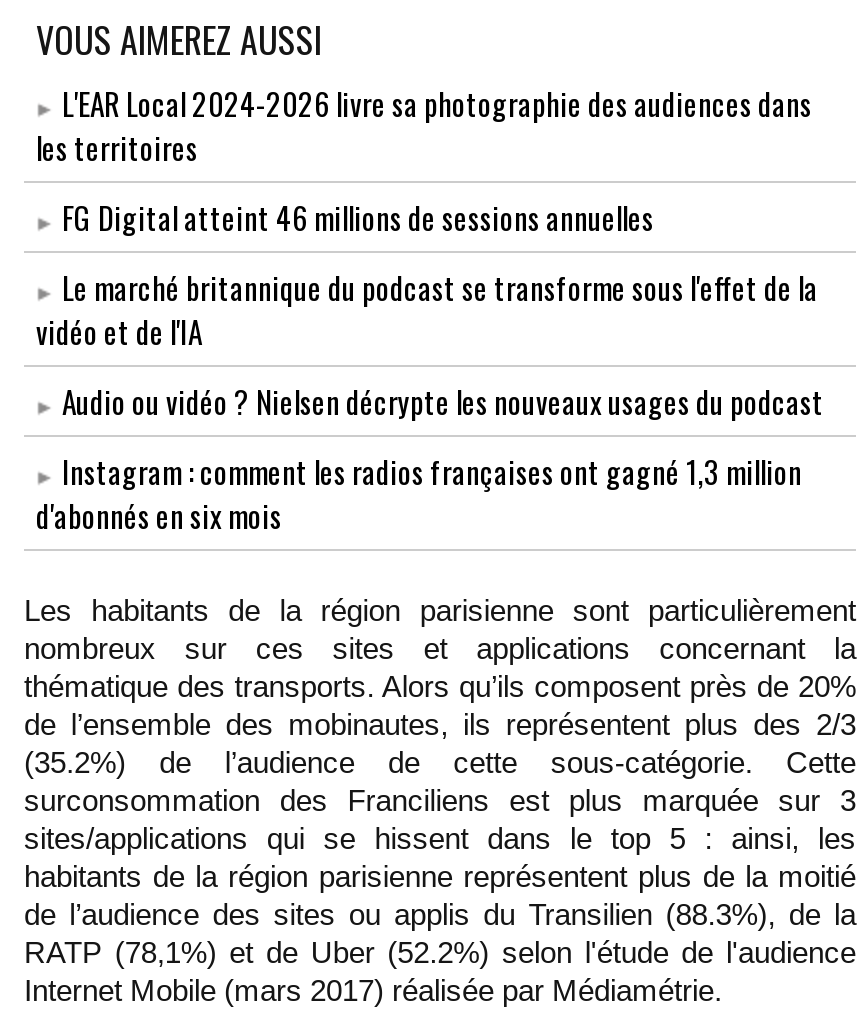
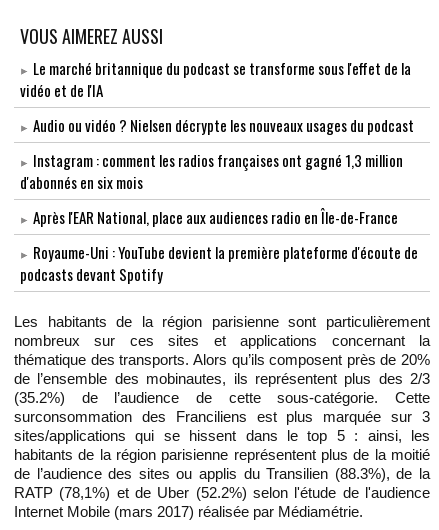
[36,81,812,239] L'EAR Local 2024-2026 livre sa photographie des audiences dans | les territoires | FG Digital atteint 46 millions de sessions annuelles -> none
moved [36,265,824,537] -> [20,57,414,193]: Le marché britannique du podcast se transforme sous l'effet de la | vidéo et de l'IA | Audio ou vidéo ? Nielsen décrypte les nouveaux usages du podcast | Instagram : comment les radios françaises ont gagné 1,3 million | d'abonnés en six mois
none -> [20,206,418,285] Après l'EAR National, place aux audiences radio en Île-de-France | Royaume-Uni : YouTube devient la première plateforme d'écoute de | podcasts devant Spotify

